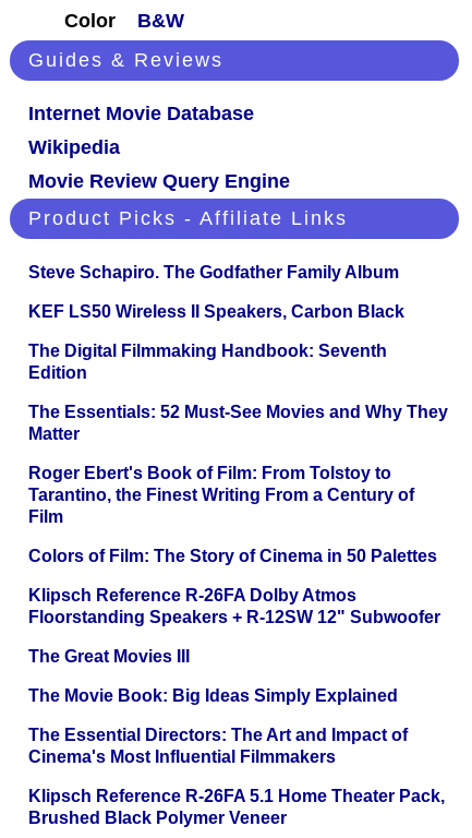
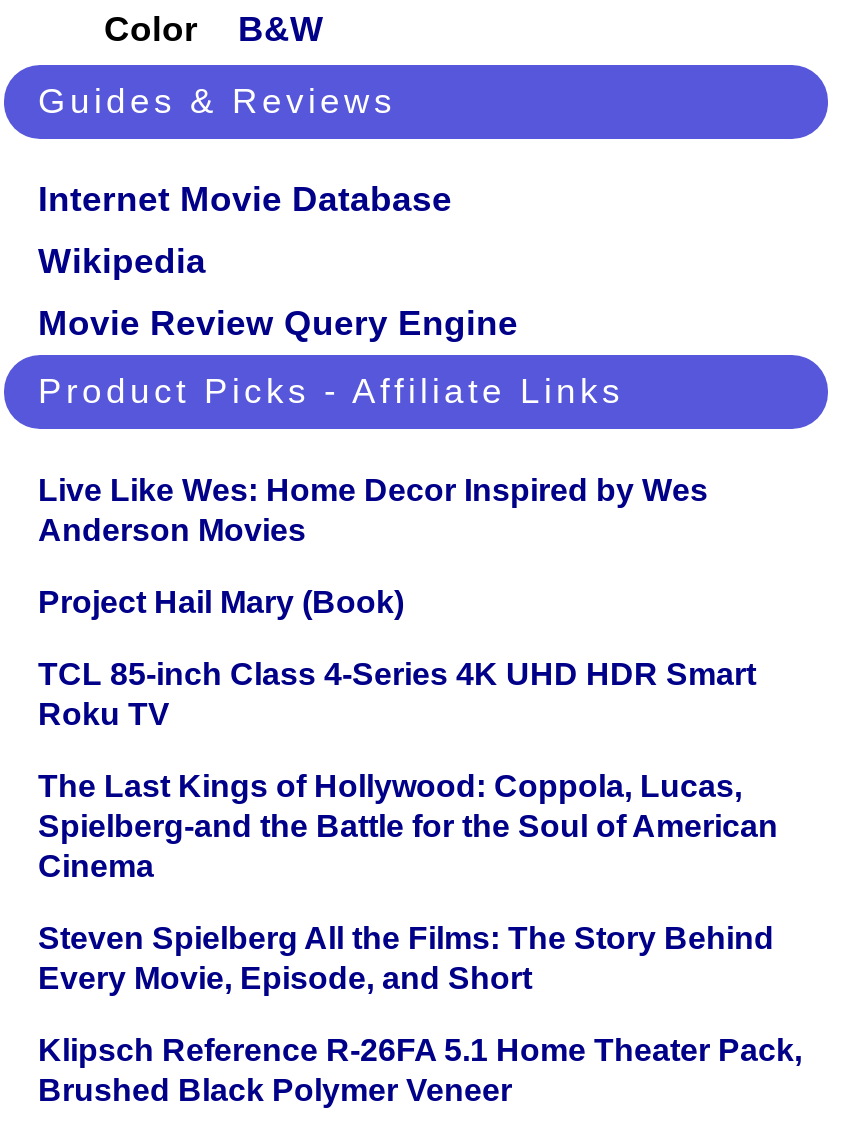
[28,263,448,766] Steve Schapiro. The Godfather Family Album | KEF LS50 Wireless II Speakers, Carbon Black | The Digital Filmmaking Handbook: Seventh | Edition | The Essentials: 52 Must-See Movies and Why They | Matter | Roger Ebert's Book of Film: From Tolstoy to | Tarantino, the Finest Writing From a Century of | Film | Colors of Film: The Story of Cinema in 50 Palettes | Klipsch Reference R-26FA Dolby Atmos | Floorstanding Speakers + R-12SW 12" Subwoofer | The Great Movies III | The Movie Book: Big Ideas Simply Explained | The Essential Directors: The Art and Impact of | Cinema's Most Influential Filmmakers -> [38,474,778,996] Live Like Wes: Home Decor Inspired by Wes | Anderson Movies | Project Hail Mary (Book) | TCL 85-inch Class 4-Series 4K UHD HDR Smart | Roku TV | The Last Kings of Hollywood: Coppola, Lucas, | Spielberg-and the Battle for the Soul of American | Cinema | Steven Spielberg All the Films: The Story Behind | Every Movie, Episode, and Short

